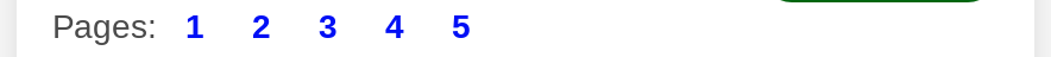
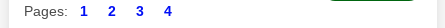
[452,7,471,45] 5 -> none

